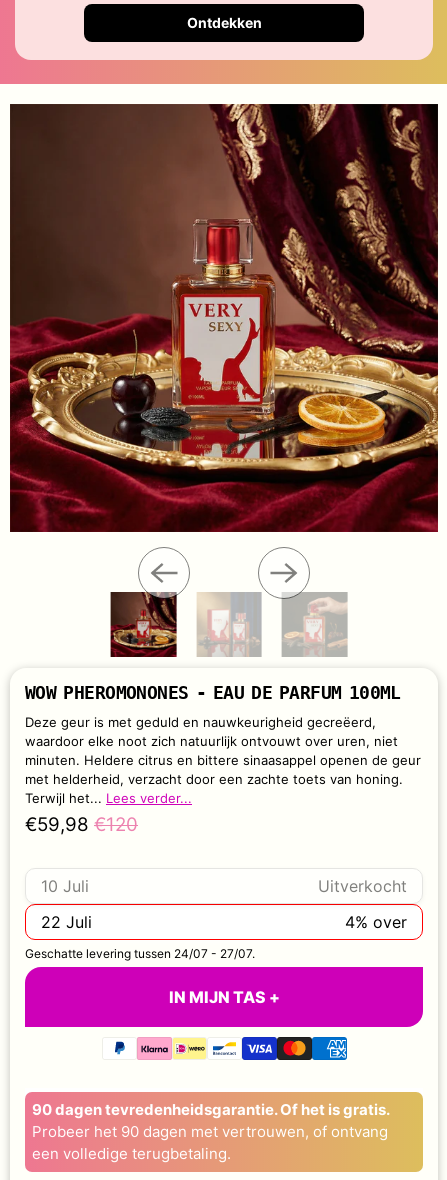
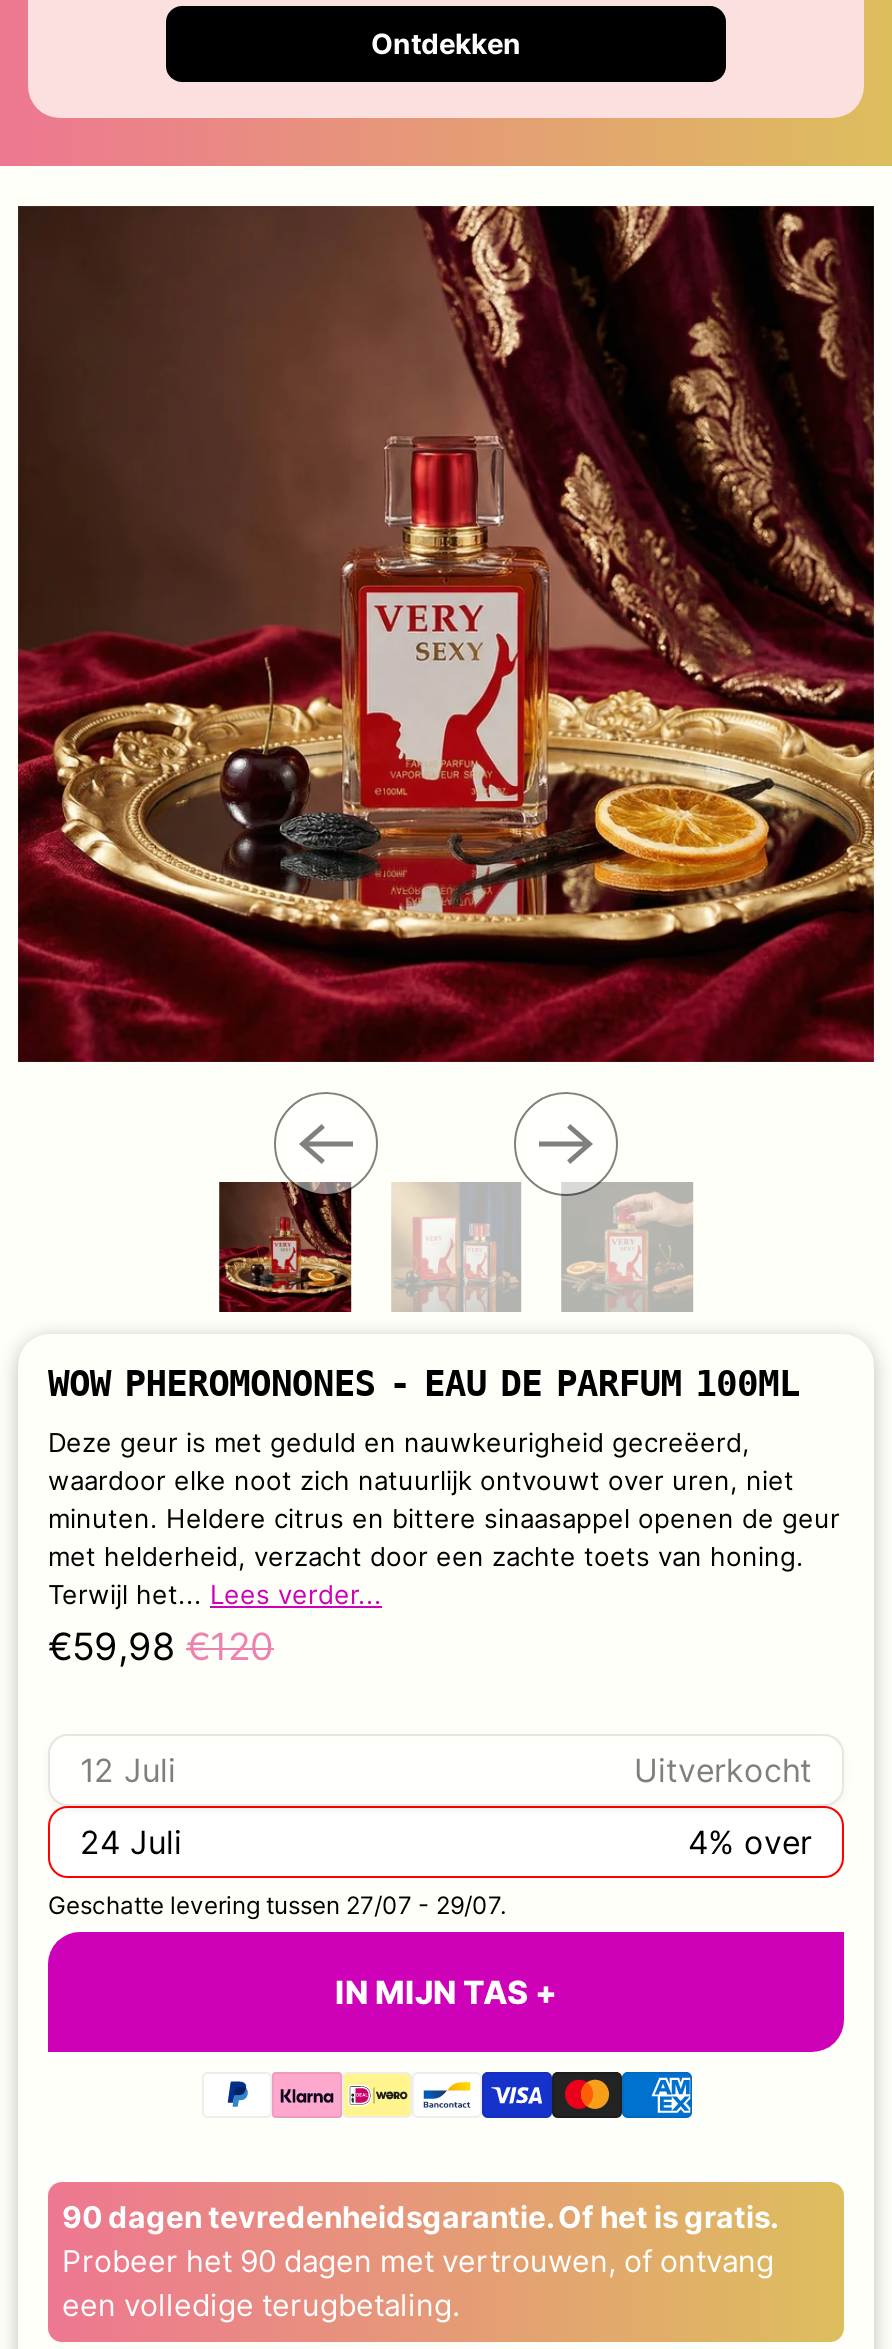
[41,876,89,896] 10 Juli -> [80,1751,176,1791] 12 Juli
[41,912,92,932] 22 Juli -> [80,1823,182,1863] 24 Juli
[25,946,255,961] Geschatte levering tussen 24/07 - 27/07. -> [48,1891,506,1921] Geschatte levering tussen 27/07 - 29/07.

